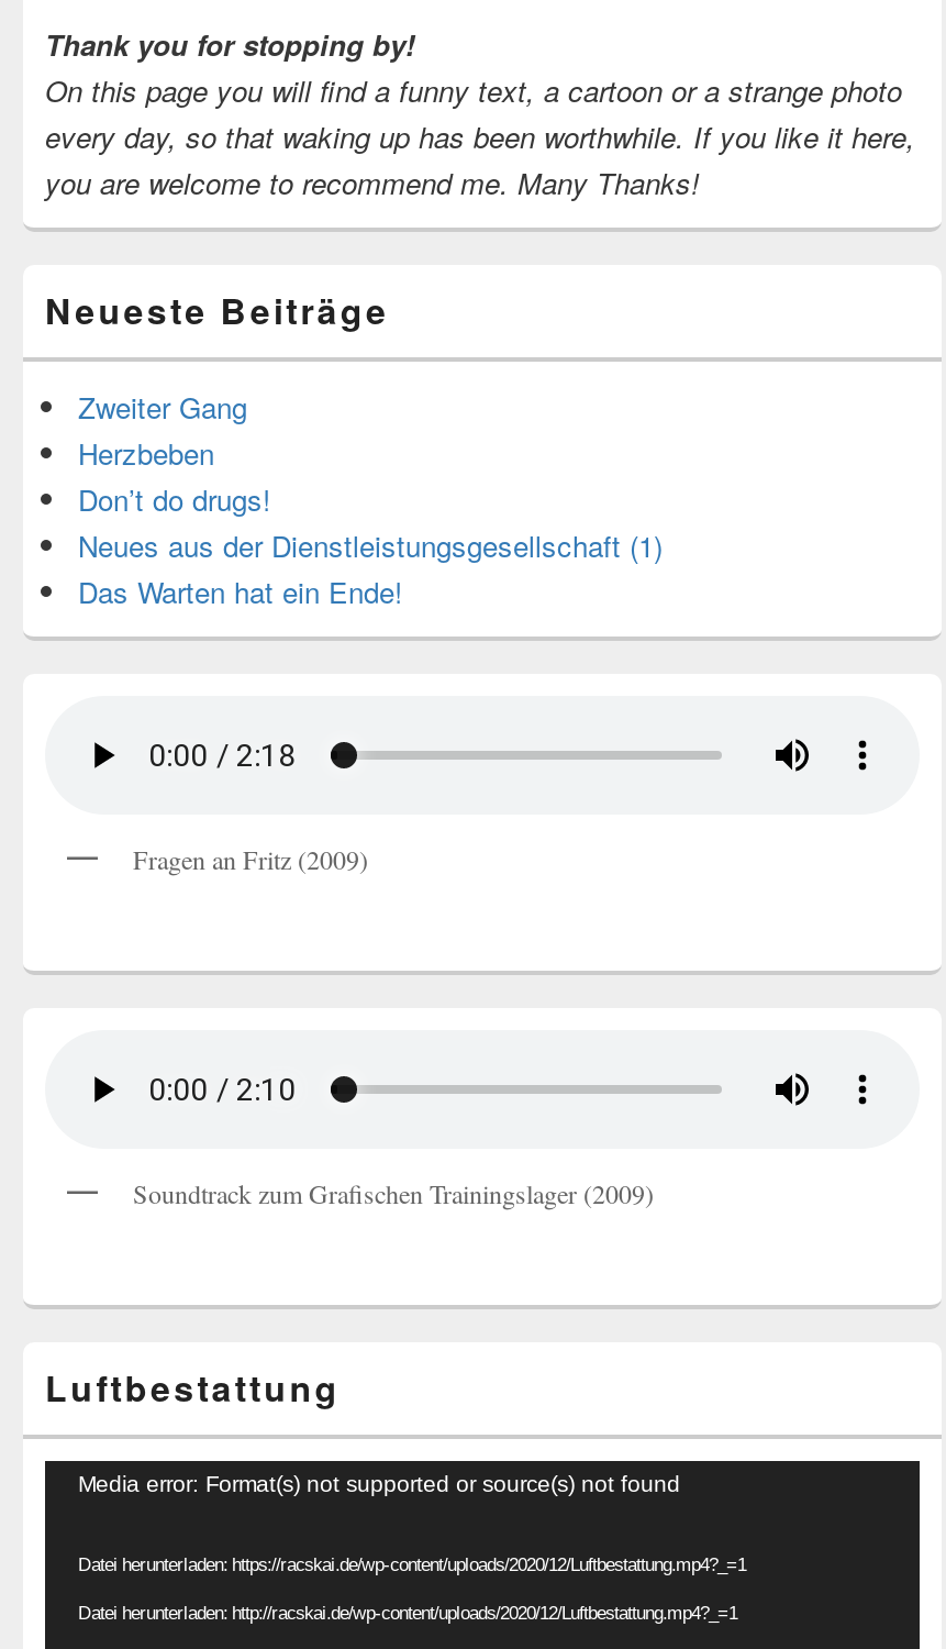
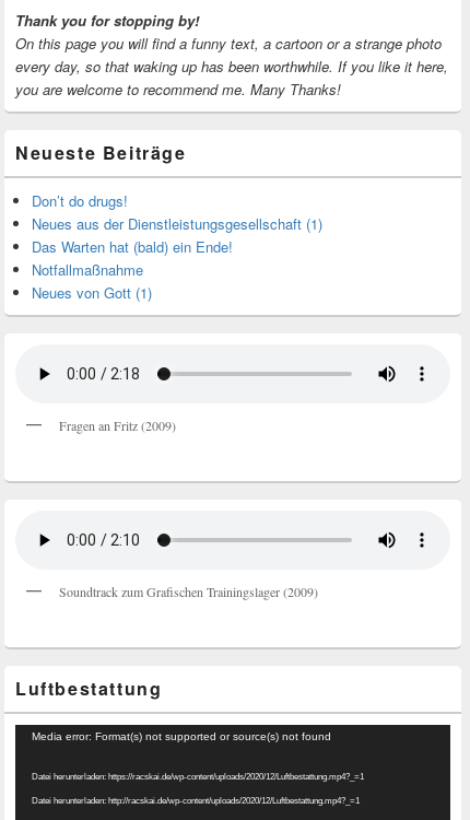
[78,386,247,474] Zweiter Gang | Herzbeben -> none
moved [78,479,663,567] -> [32,190,322,234]: Don’t do drugs! | Neues aus der Dienstleistungsgesellschaft (1)
[78,571,403,613] Das Warten hat ein Ende! -> [32,236,233,303] Das Warten hat (bald) ein Ende! | Notfallmaßnahme | Neues von Gott (1)

